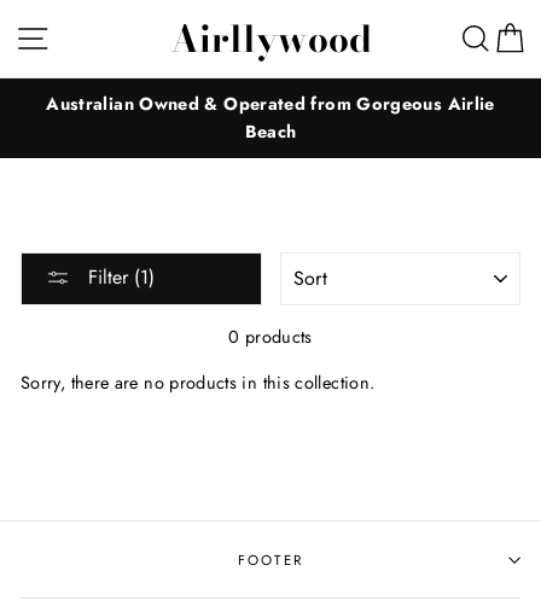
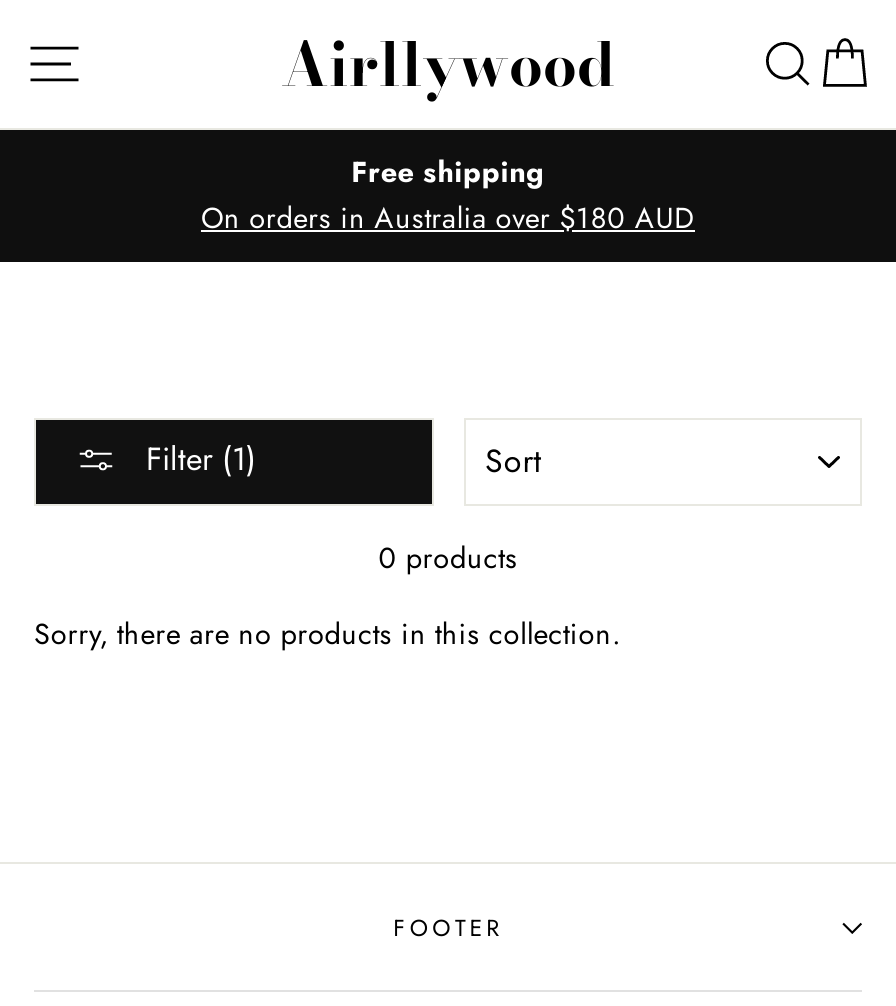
[46,92,495,144] Australian Owned & Operated from Gorgeous Airlie | Beach -> [201,152,695,238] Free shipping | On orders in Australia over $180 AUD

